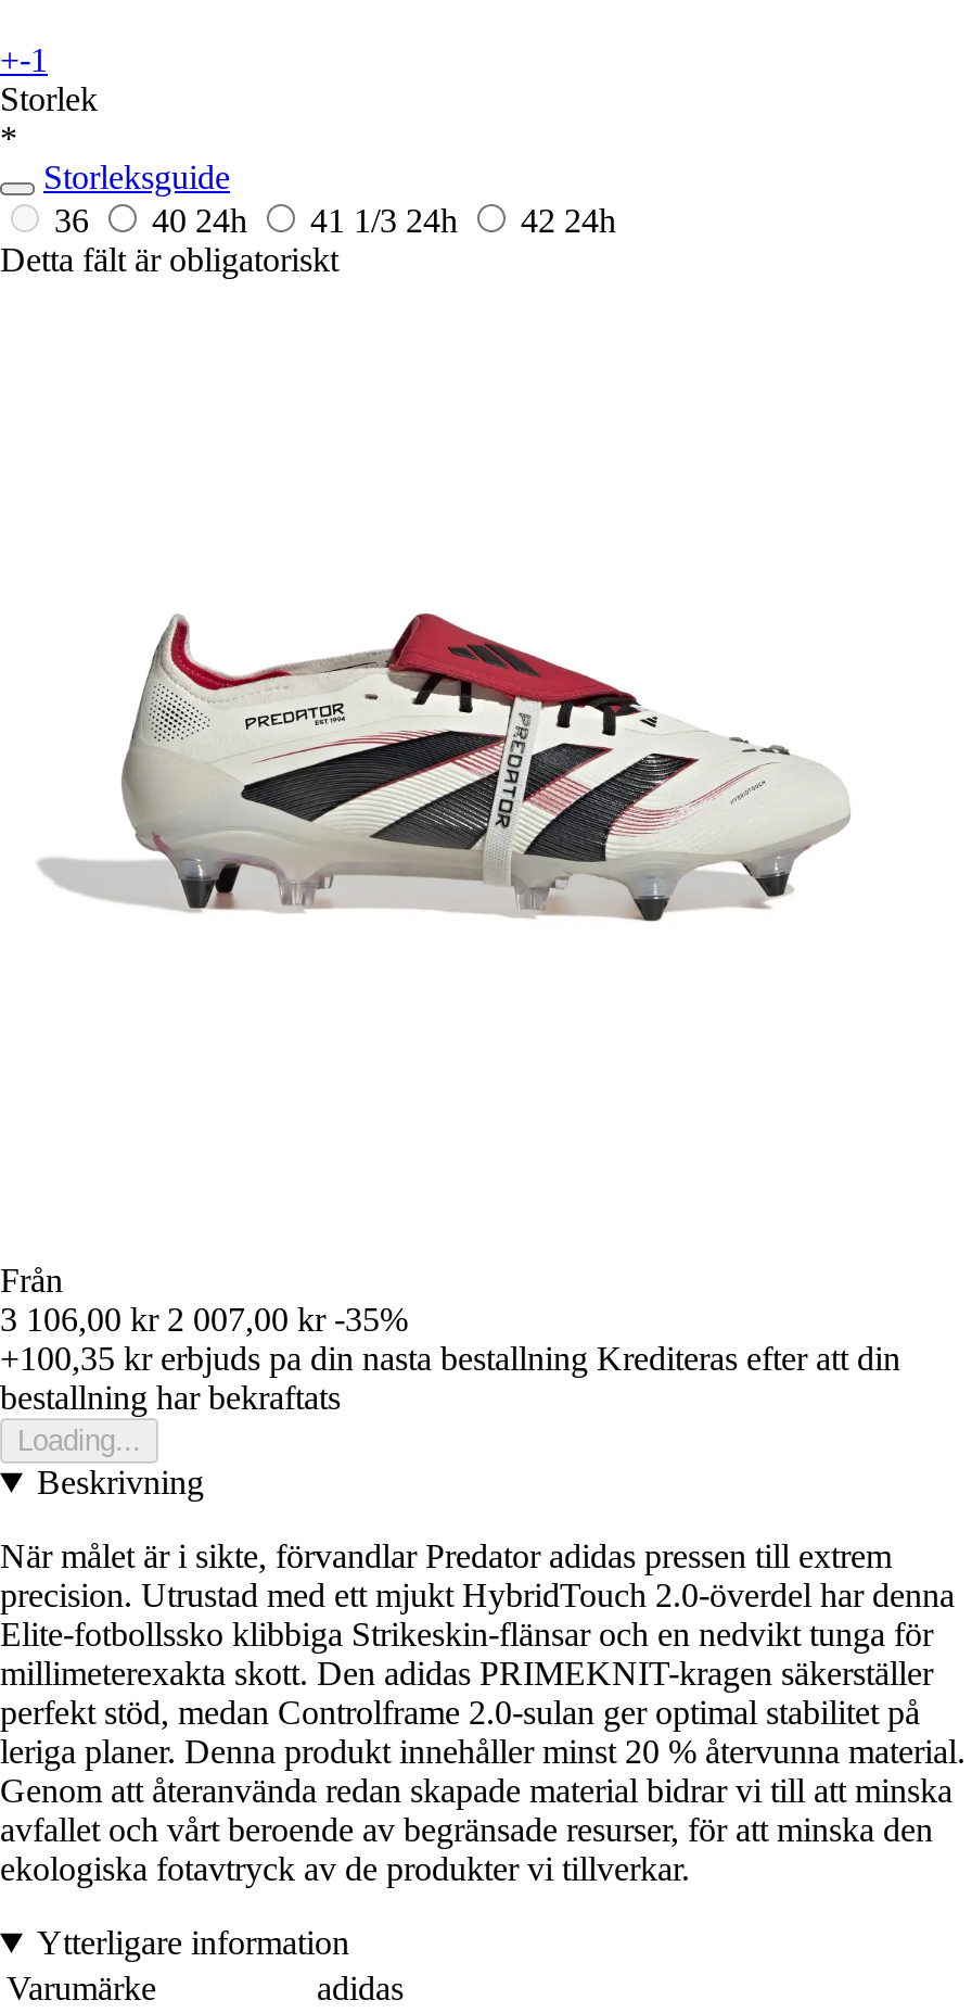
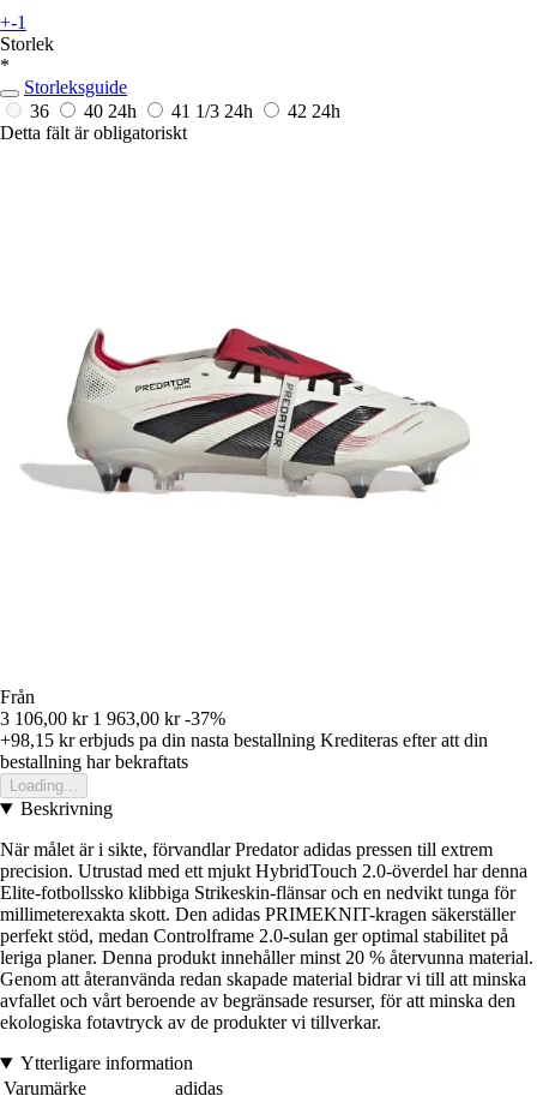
[0,1301,408,1338] 3 106,00 kr 2 007,00 kr -35% -> [0,708,225,729] 3 106,00 kr 1 963,00 kr -37%
[0,1340,900,1377] +100,35 kr erbjuds pa din nasta bestallning Krediteras efter att din -> [0,730,488,751] +98,15 kr erbjuds pa din nasta bestallning Krediteras efter att din

